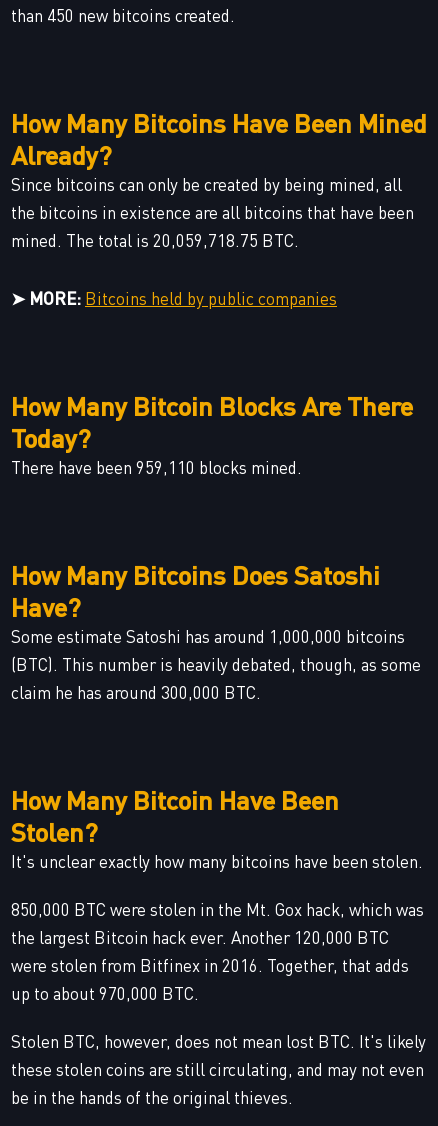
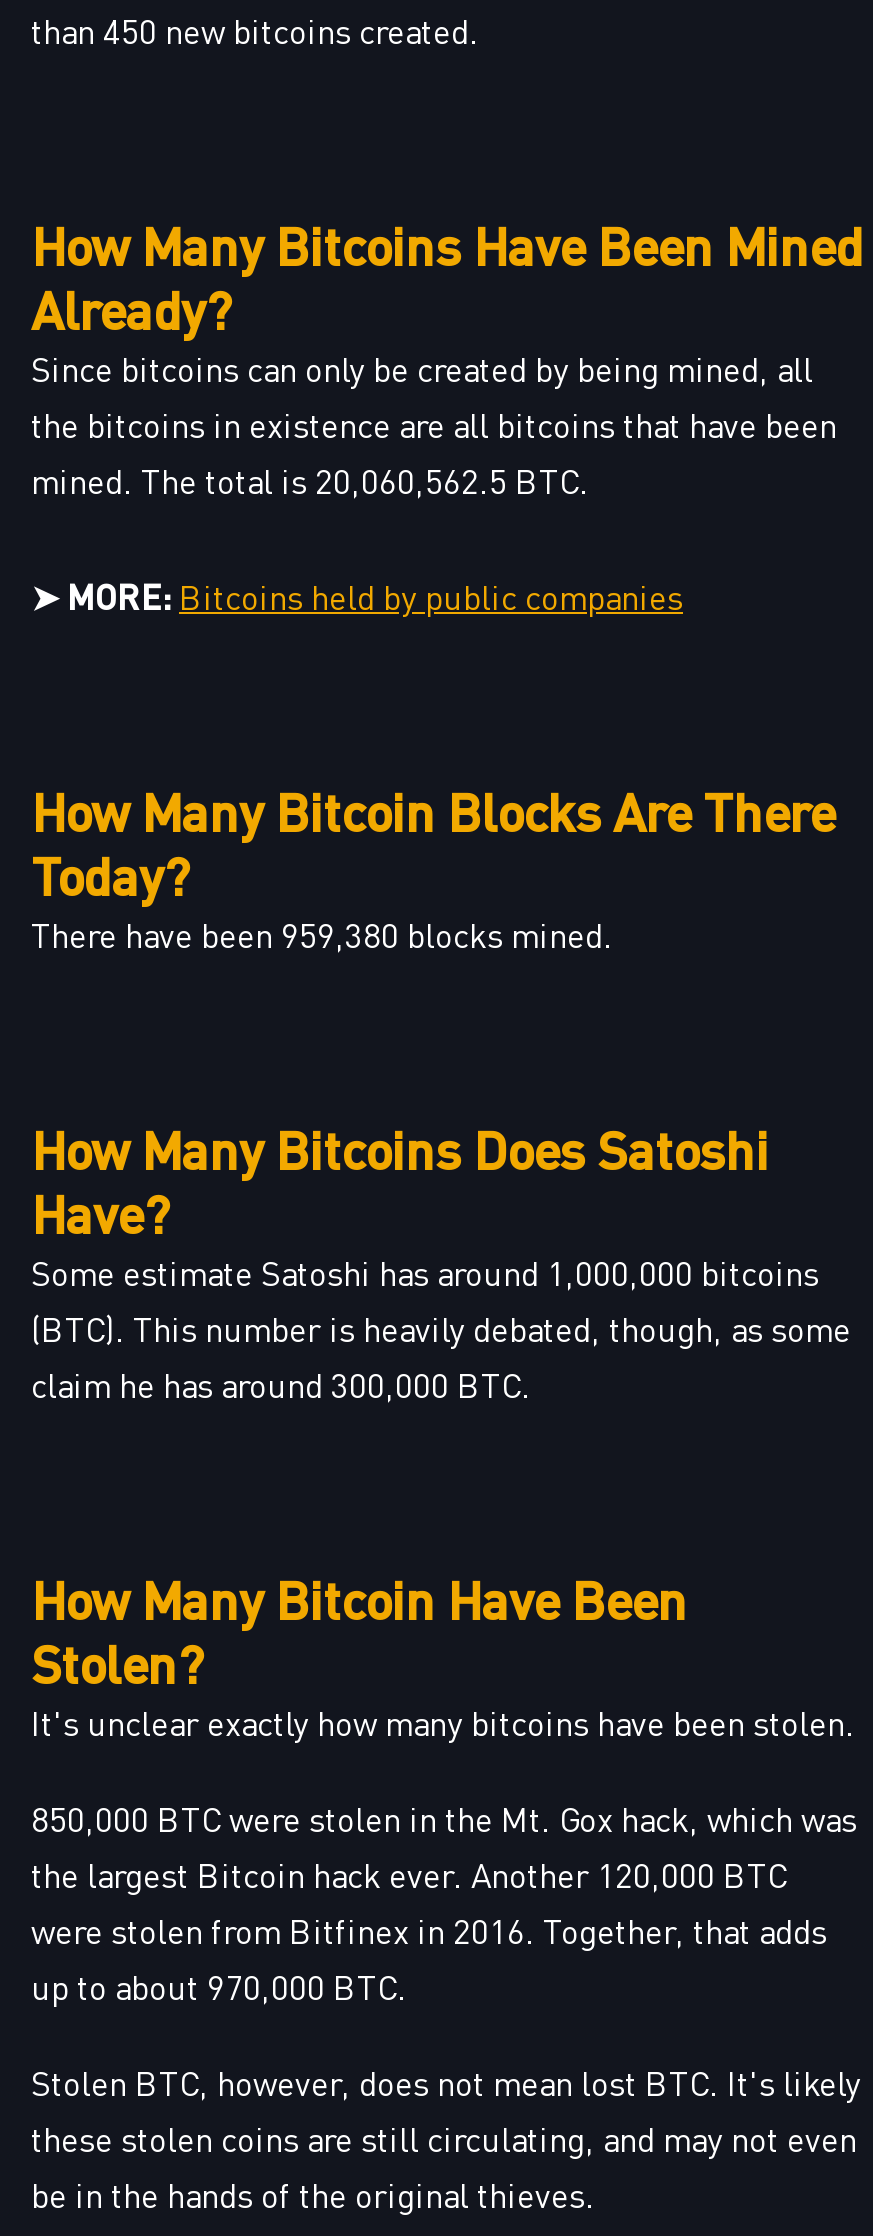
[11,228,299,252] mined. The total is 20,059,718.75 BTC. -> [31,456,589,504] mined. The total is 20,060,562.5 BTC.
[11,455,302,479] There have been 959,110 blocks mined. -> [31,910,613,958] There have been 959,380 blocks mined.

